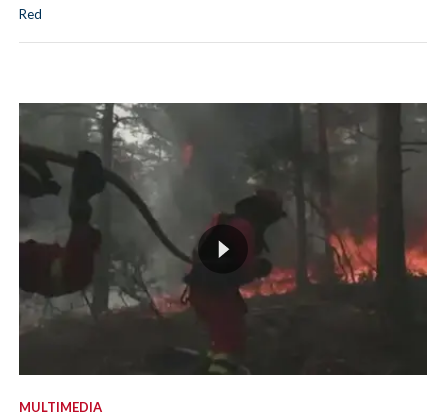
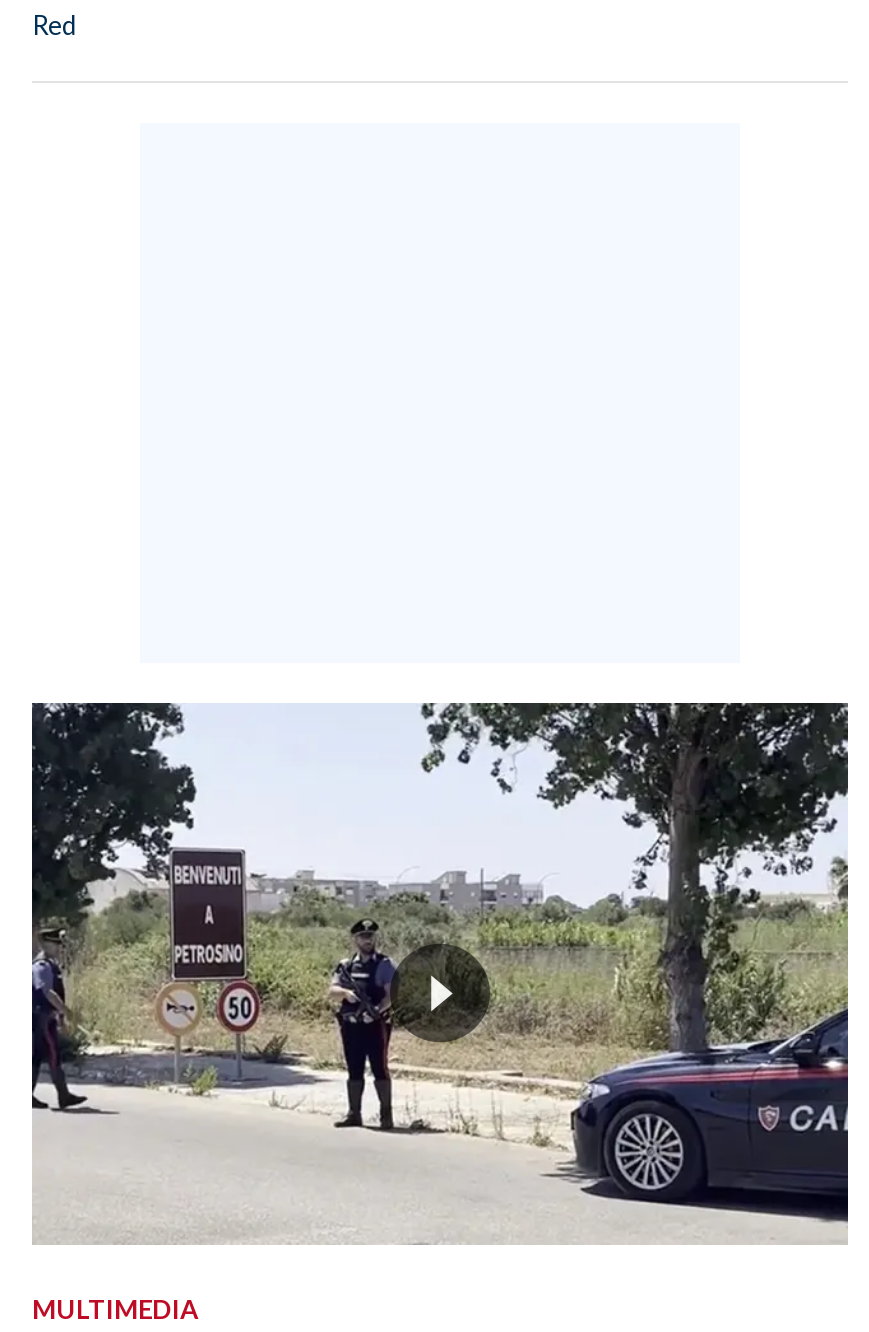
[18,102,428,376] [image] -> [32,702,850,1246] [image]

